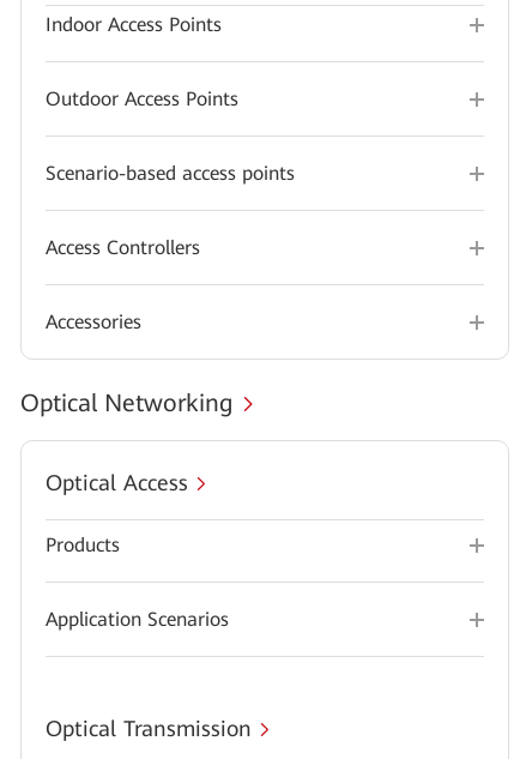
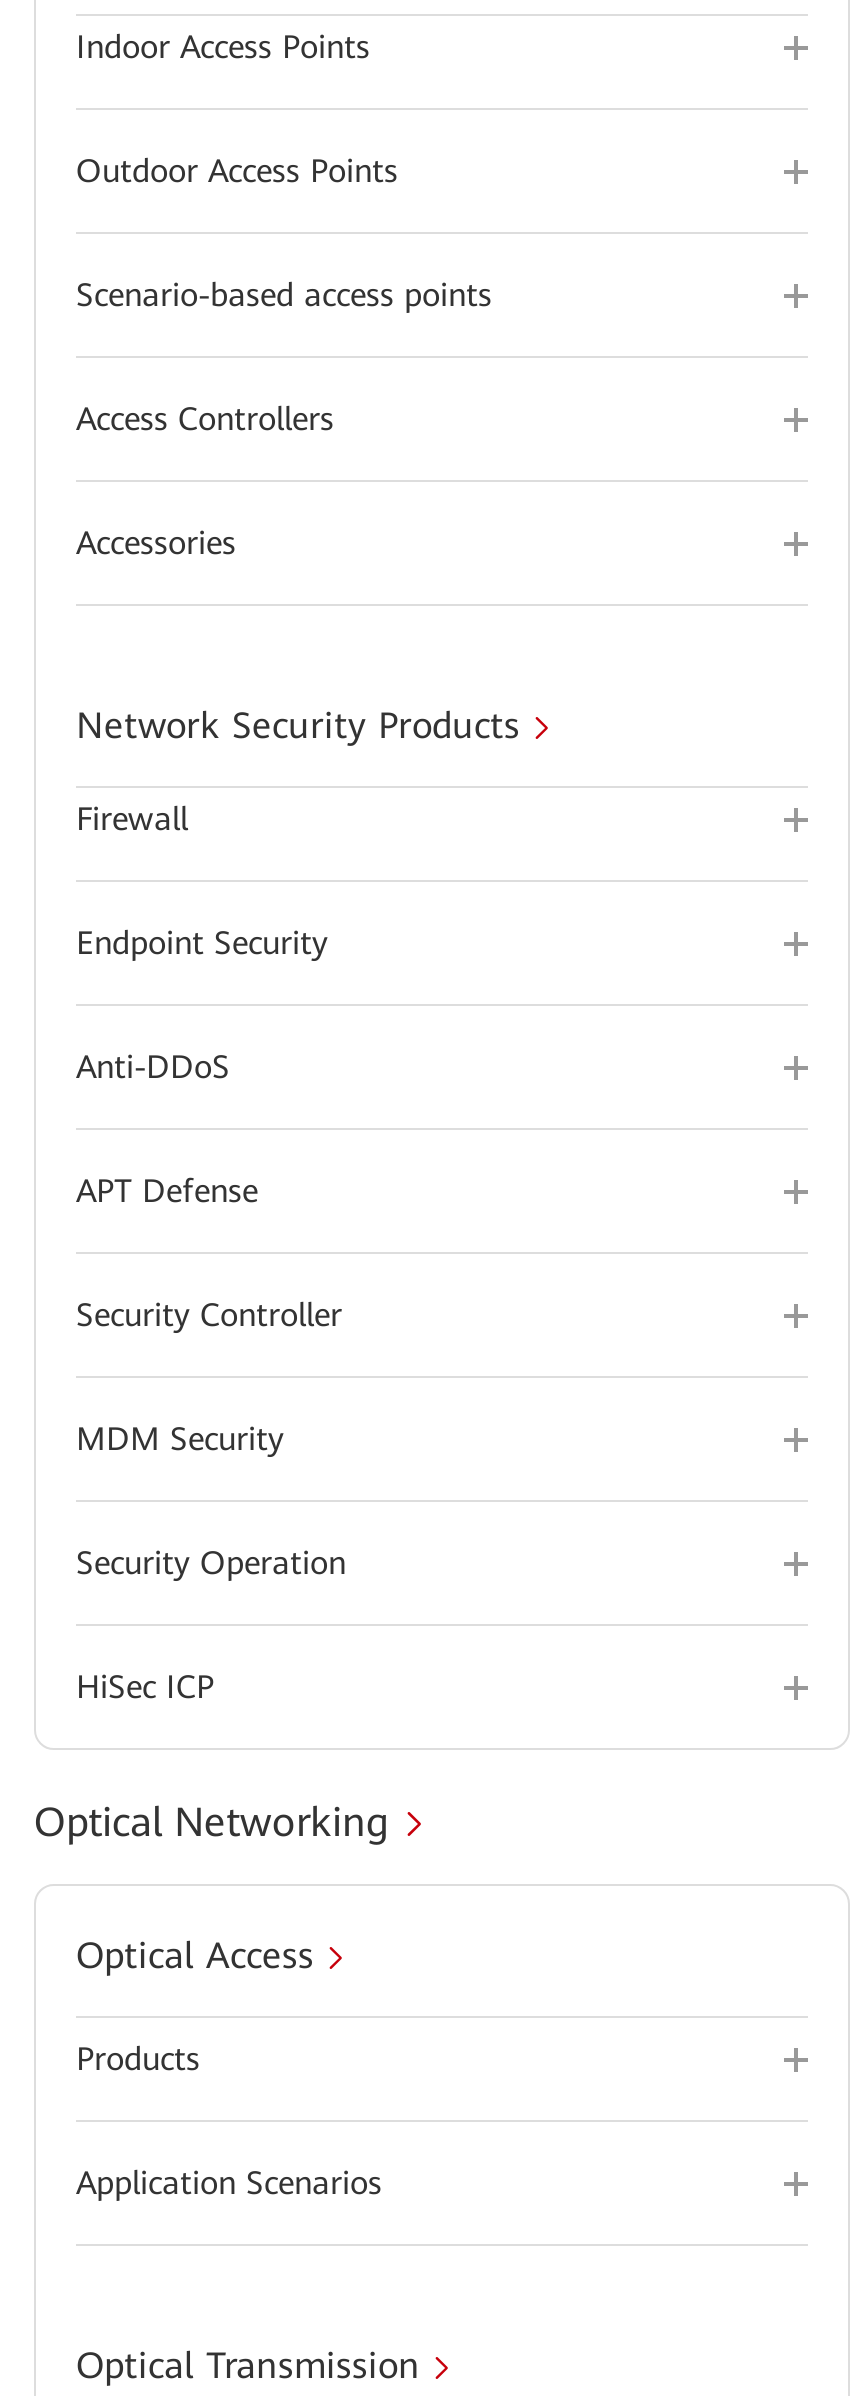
none -> [76,704,520,1706] Network Security Products | Firewall | Endpoint Security | Anti-DDoS | APT Defense | Security Controller | MDM Security | Security Operation | HiSec ICP

